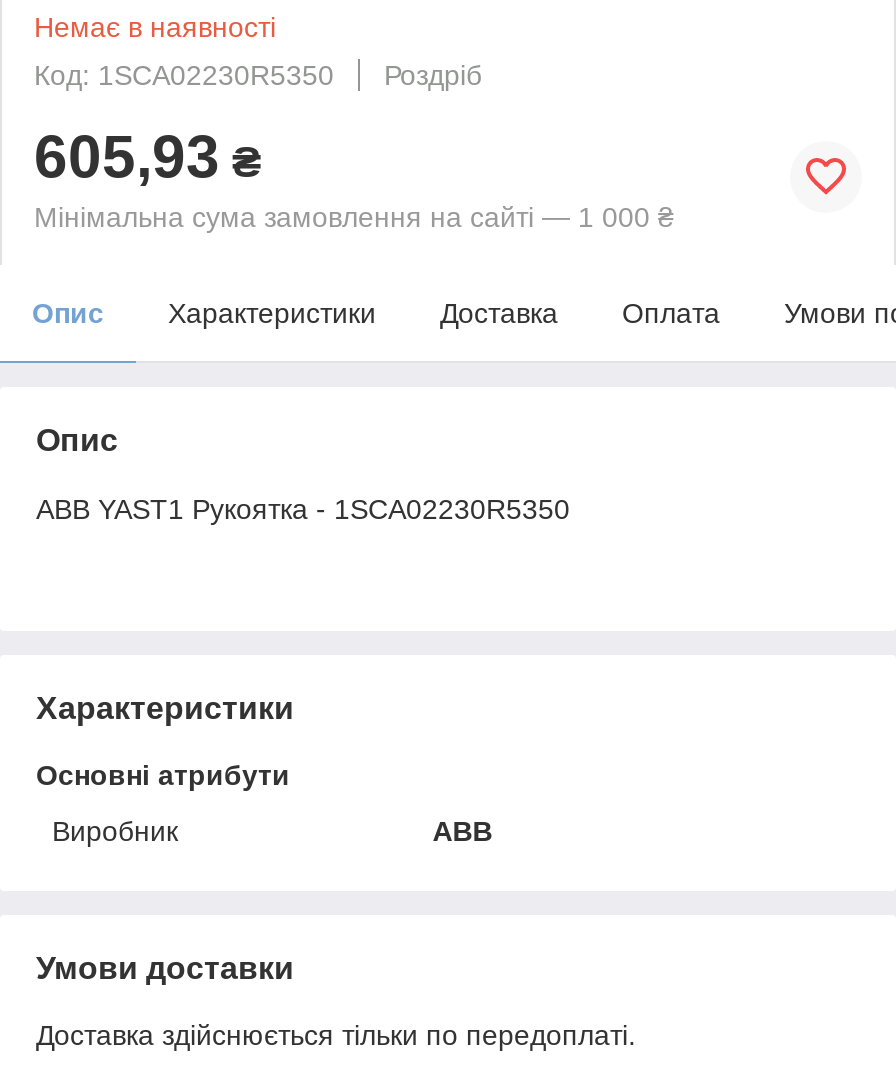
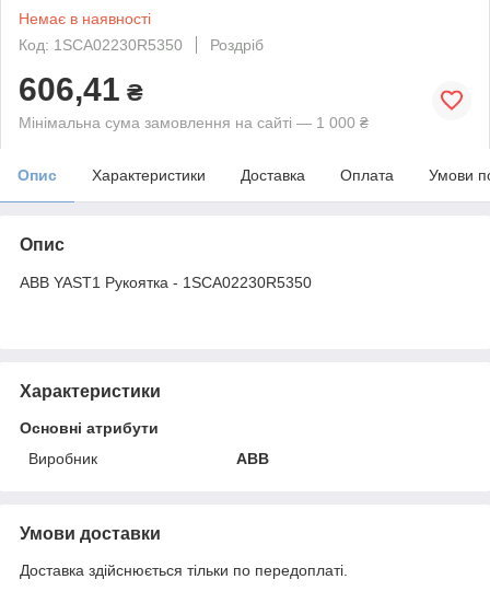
[34,123,262,189] 605,93 ₴ -> [19,71,143,107] 606,41 ₴

